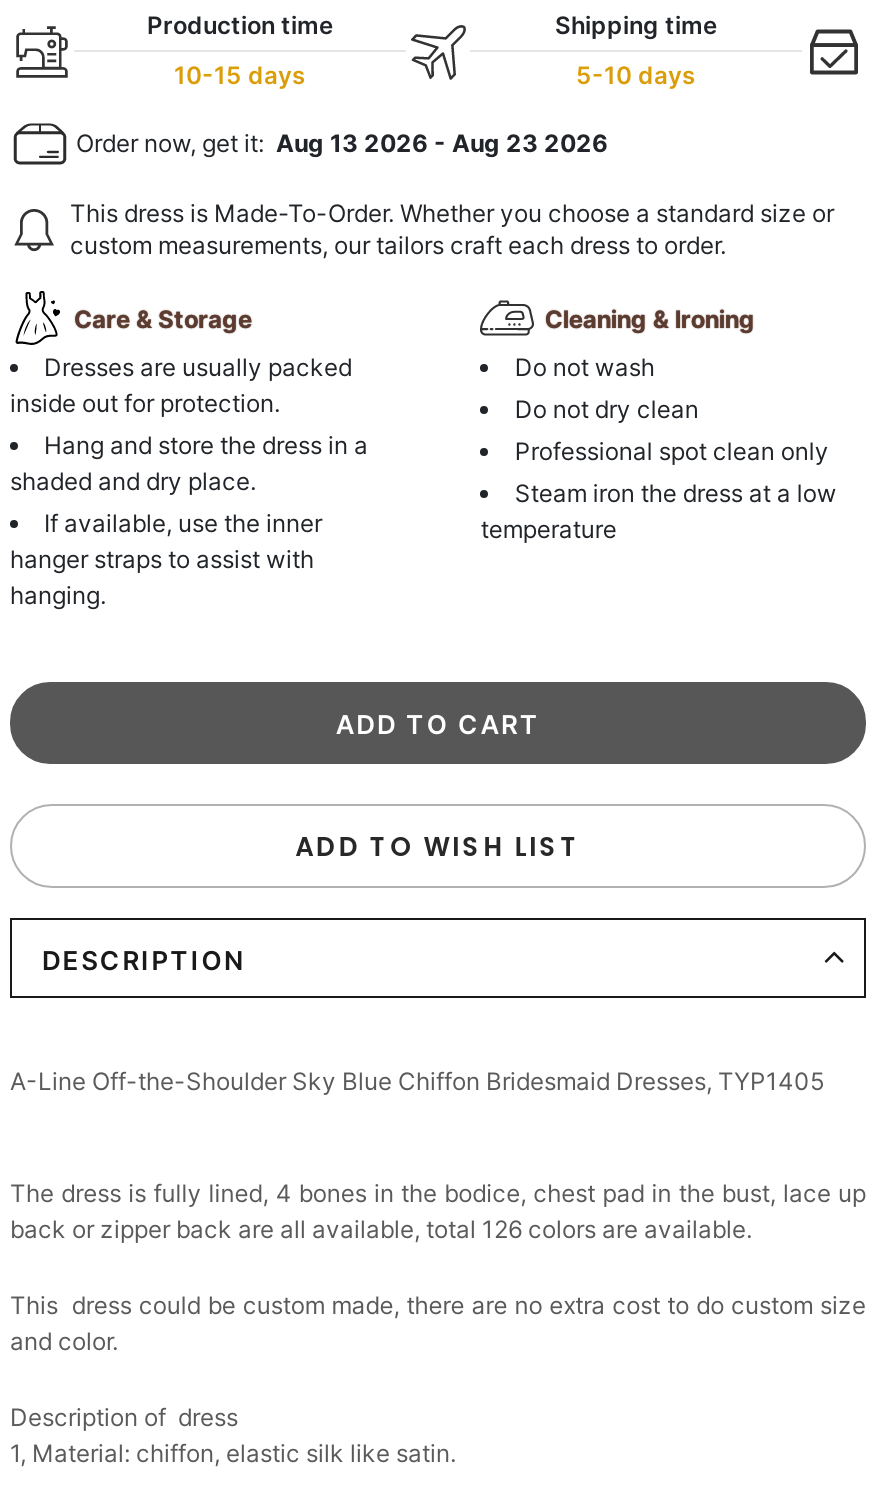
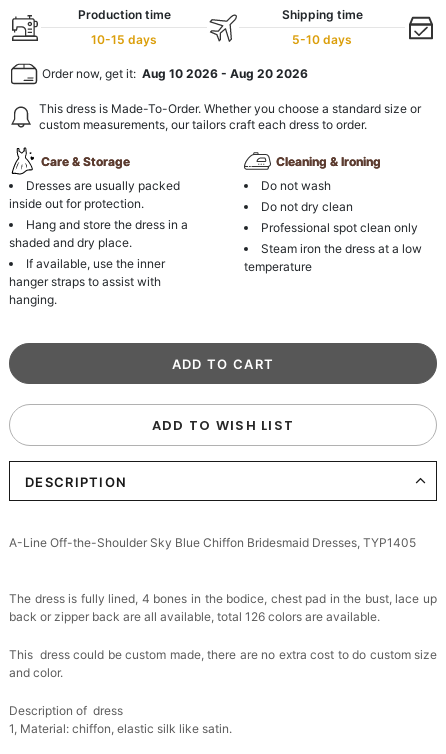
[70,128,608,158] Order now, get it: Aug 13 2026 - Aug 23 2026 -> [39,66,308,81] Order now, get it: Aug 10 2026 - Aug 20 2026

